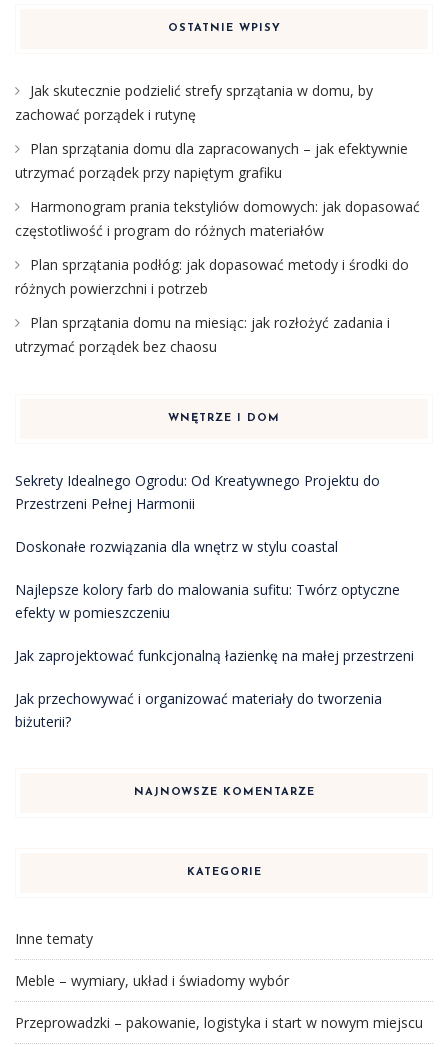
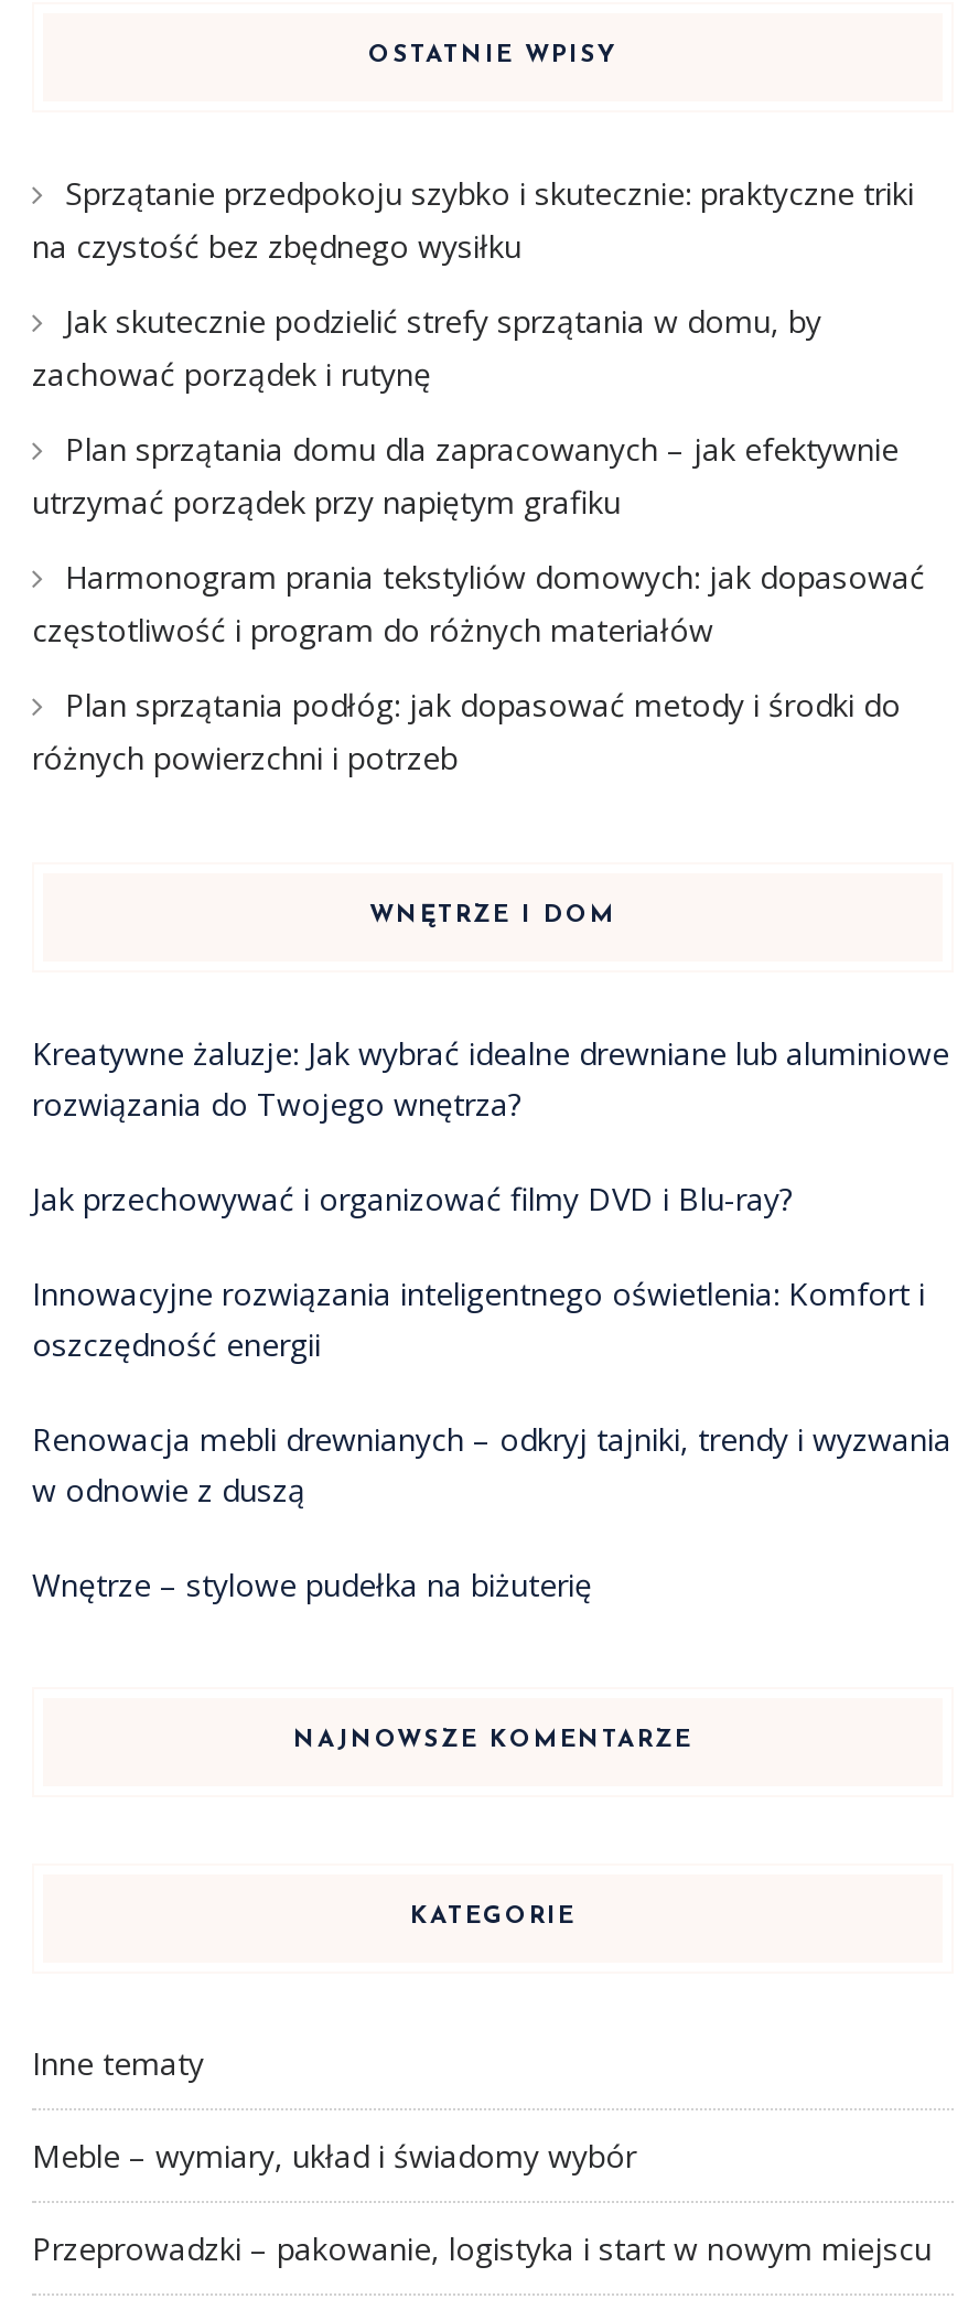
none -> [32,171,914,266] Sprzątanie przedpokoju szybko i skutecznie: praktyczne triki | na czystość bez zbędnego wysiłku
moved [15,81,420,298] -> [32,299,925,778]: Jak skutecznie podzielić strefy sprzątania w domu, by | zachować porządek i rutynę | Plan sprzątania domu dla zapracowanych – jak efektywnie | utrzymać porządek przy napiętym grafiku | Harmonogram prania tekstyliów domowych: jak dopasować | częstotliwość i program do różnych materiałów | Plan sprzątania podłóg: jak dopasować metody i środki do | różnych powierzchni i potrzeb
[15,313,390,356] Plan sprzątania domu na miesiąc: jak rozłożyć zadania i | utrzymać porządek bez chaosu -> none
[15,471,380,513] Sekrety Idealnego Ogrodu: Od Kreatywnego Projektu do | Przestrzeni Pełnej Harmonii -> [32,1031,949,1124] Kreatywne żaluzje: Jak wybrać idealne drewniane lub aluminiowe | rozwiązania do Twojego wnętrza?
[15,537,338,556] Doskonałe rozwiązania dla wnętrz w stylu coastal -> [32,1177,793,1219] Jak przechowywać i organizować filmy DVD i Blu-ray?
[15,580,400,622] Najlepsze kolory farb do malowania sufitu: Twórz optyczne | efekty w pomieszczeniu -> [32,1272,925,1364] Innowacyjne rozwiązania inteligentnego oświetlenia: Komfort i | oszczędność energii
[15,646,414,665] Jak zaprojektować funkcjonalną łazienkę na małej przestrzeni -> [32,1417,951,1510] Renowacja mebli drewnianych – odkryj tajniki, trendy i wyzwania | w odnowie z duszą
[15,689,382,731] Jak przechowywać i organizować materiały do tworzenia | biżuterii? -> [32,1563,592,1605] Wnętrze – stylowe pudełka na biżuterię

